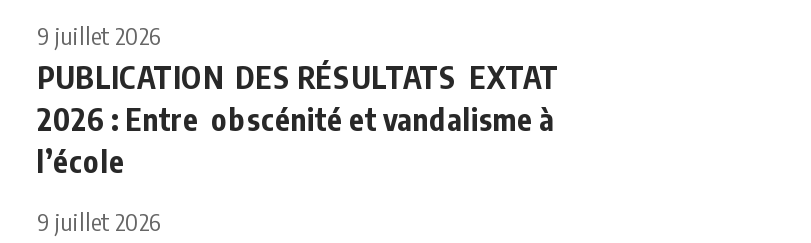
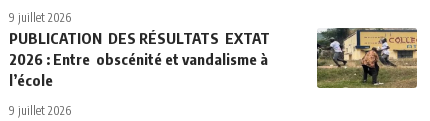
none -> [316,27,418,89] [image]

